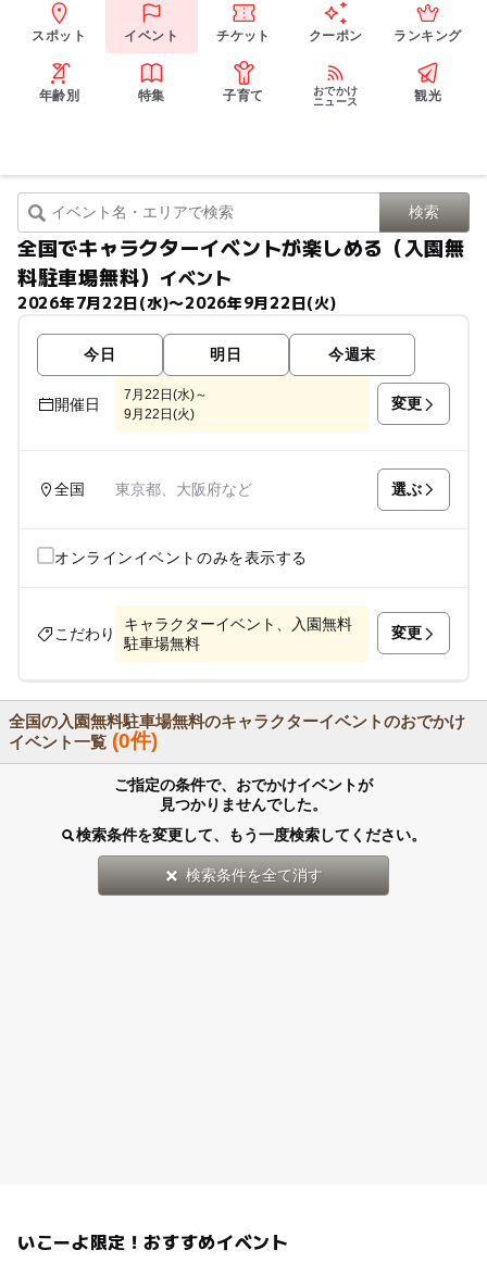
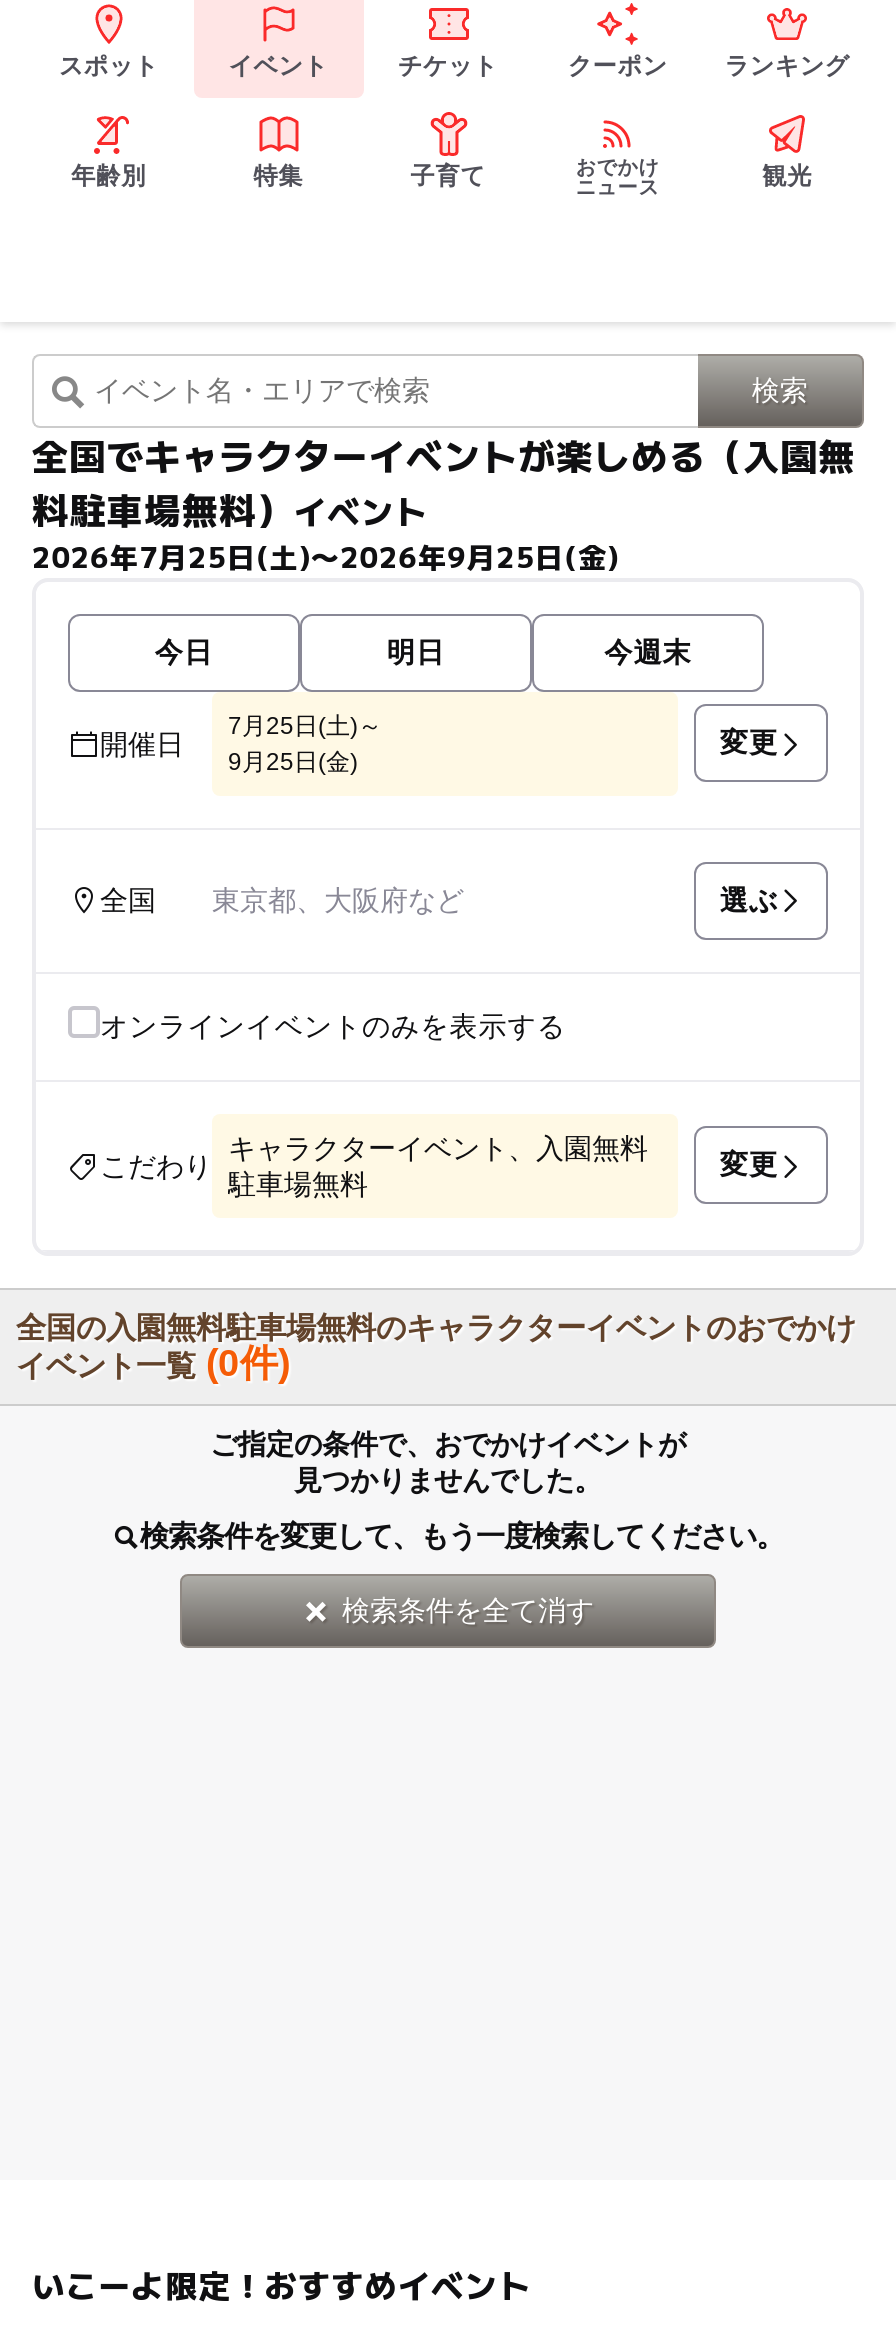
[17,291,336,313] 2026年7月22日(水)〜2026年9月22日(火) -> [32,536,619,576] 2026年7月25日(土)〜2026年9月25日(金)
[124,387,208,402] 7月22日(水)～ -> [228,712,382,740] 7月25日(土)～
[124,406,195,422] 9月22日(火) -> [228,748,358,776] 9月25日(金)

